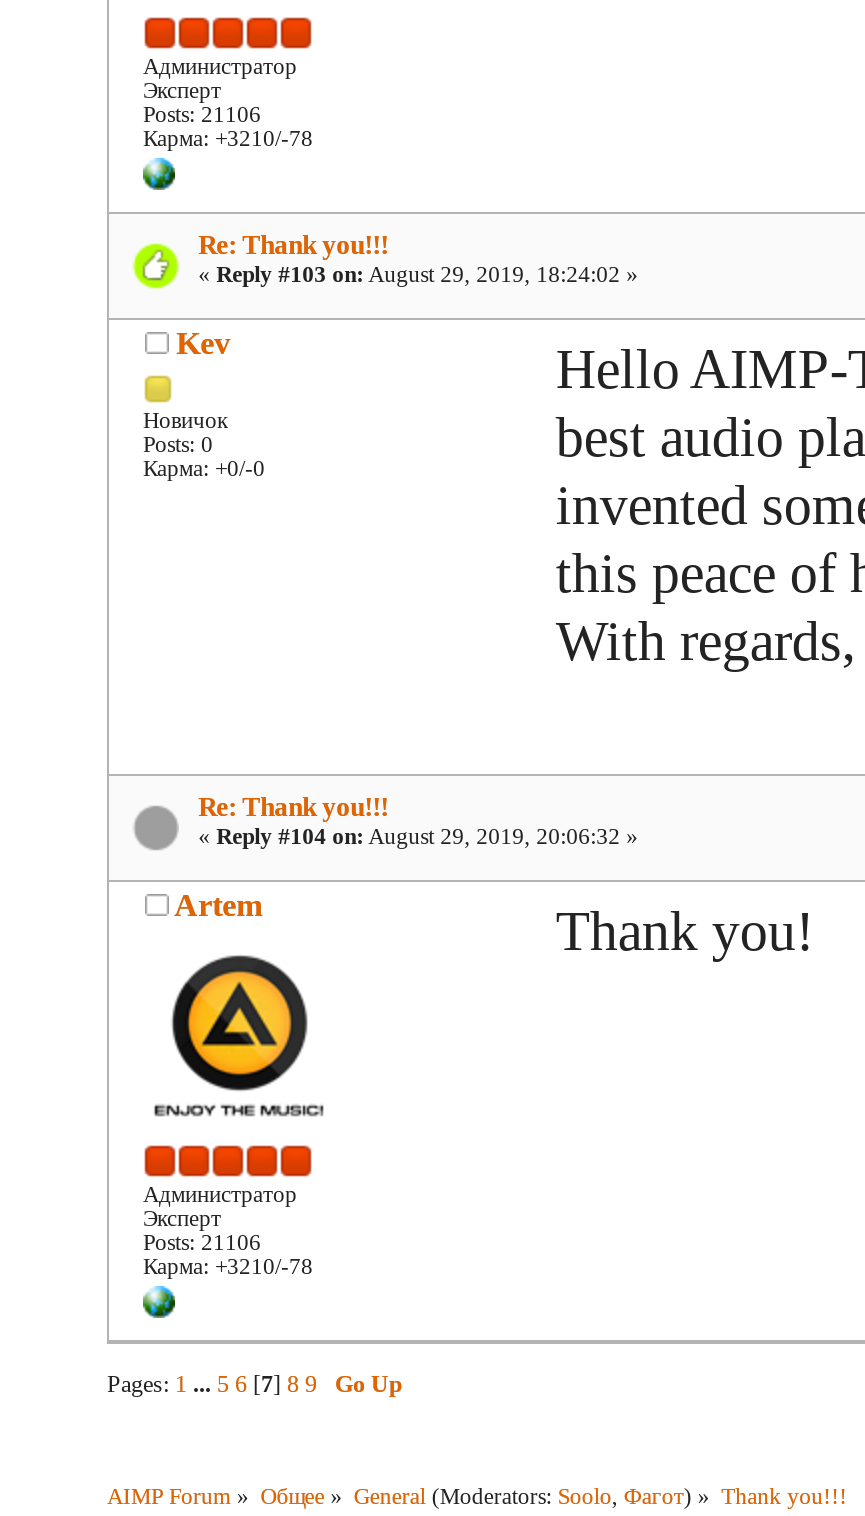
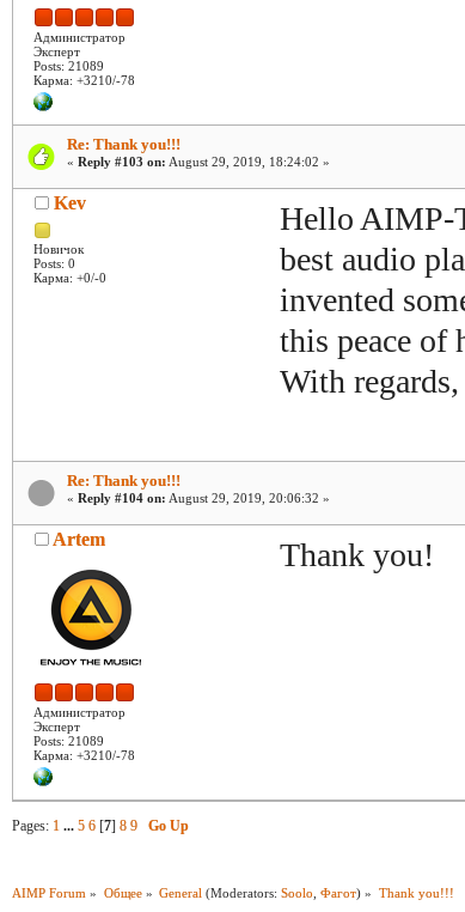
[143,102,261,126] Posts: 21106 -> [33,59,104,73] Posts: 21089
[143,1230,261,1254] Posts: 21106 -> [33,734,104,748] Posts: 21089

